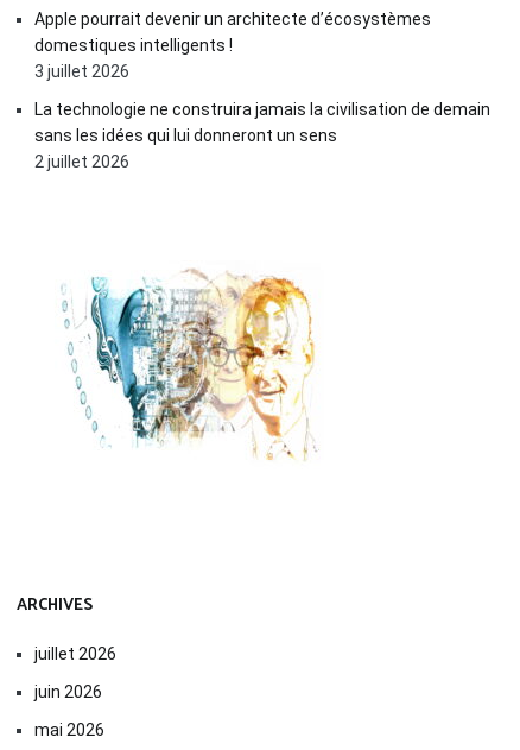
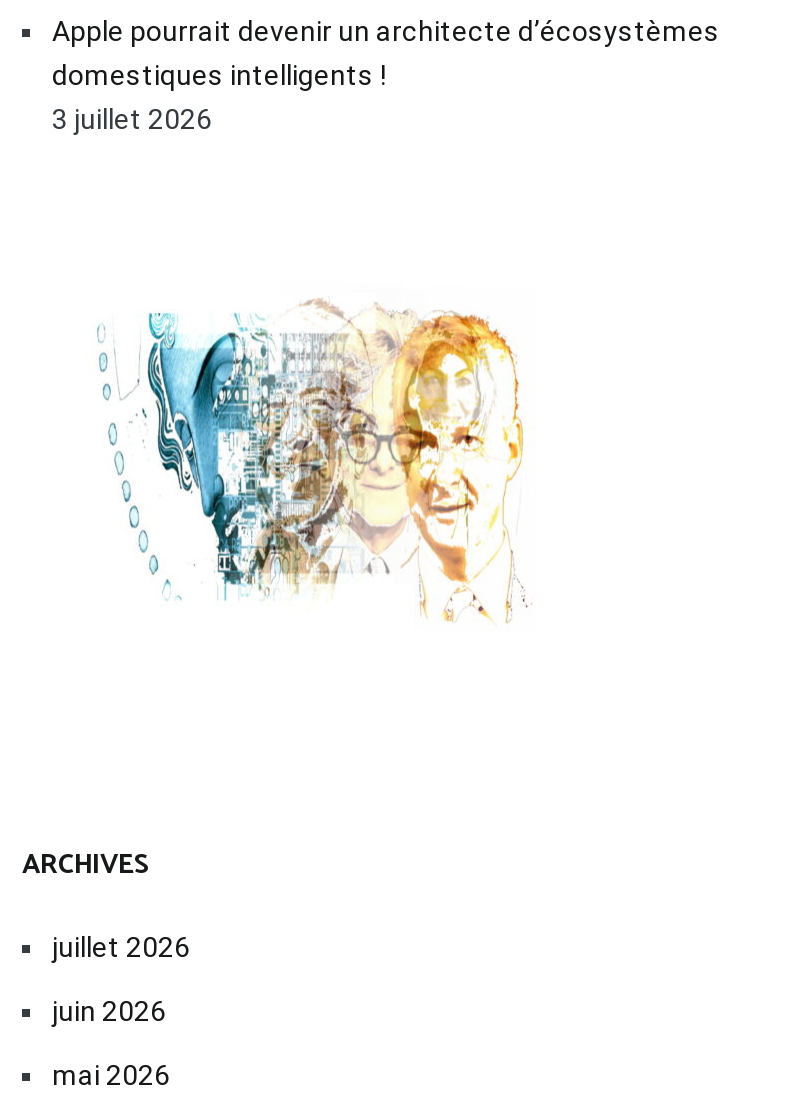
[34,100,490,172] La technologie ne construira jamais la civilisation de demain | sans les idées qui lui donneront un sens | 2 juillet 2026 -> none

